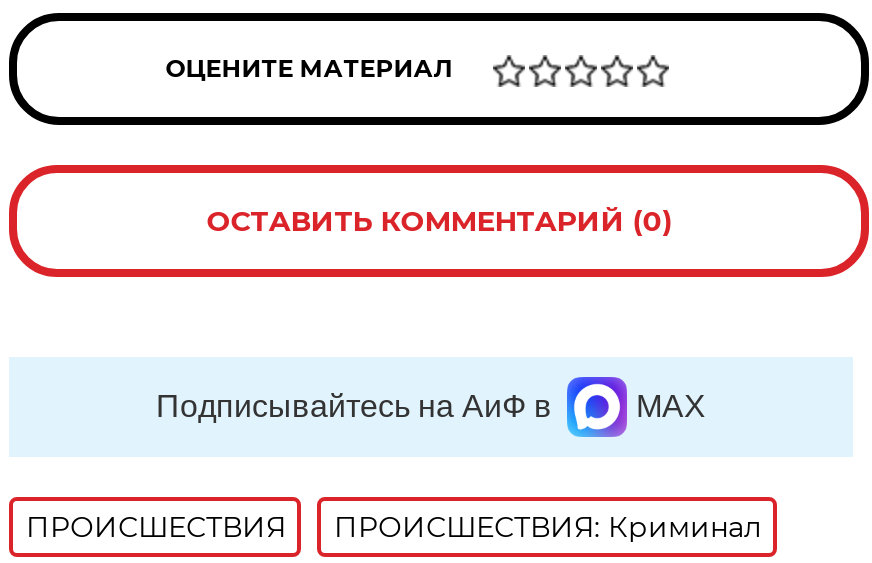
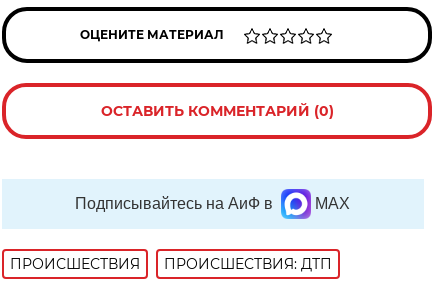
[334,509,762,545] ПРОИСШЕСТВИЯ: Криминал -> [164,255,332,273] ПРОИСШЕСТВИЯ: ДТП

